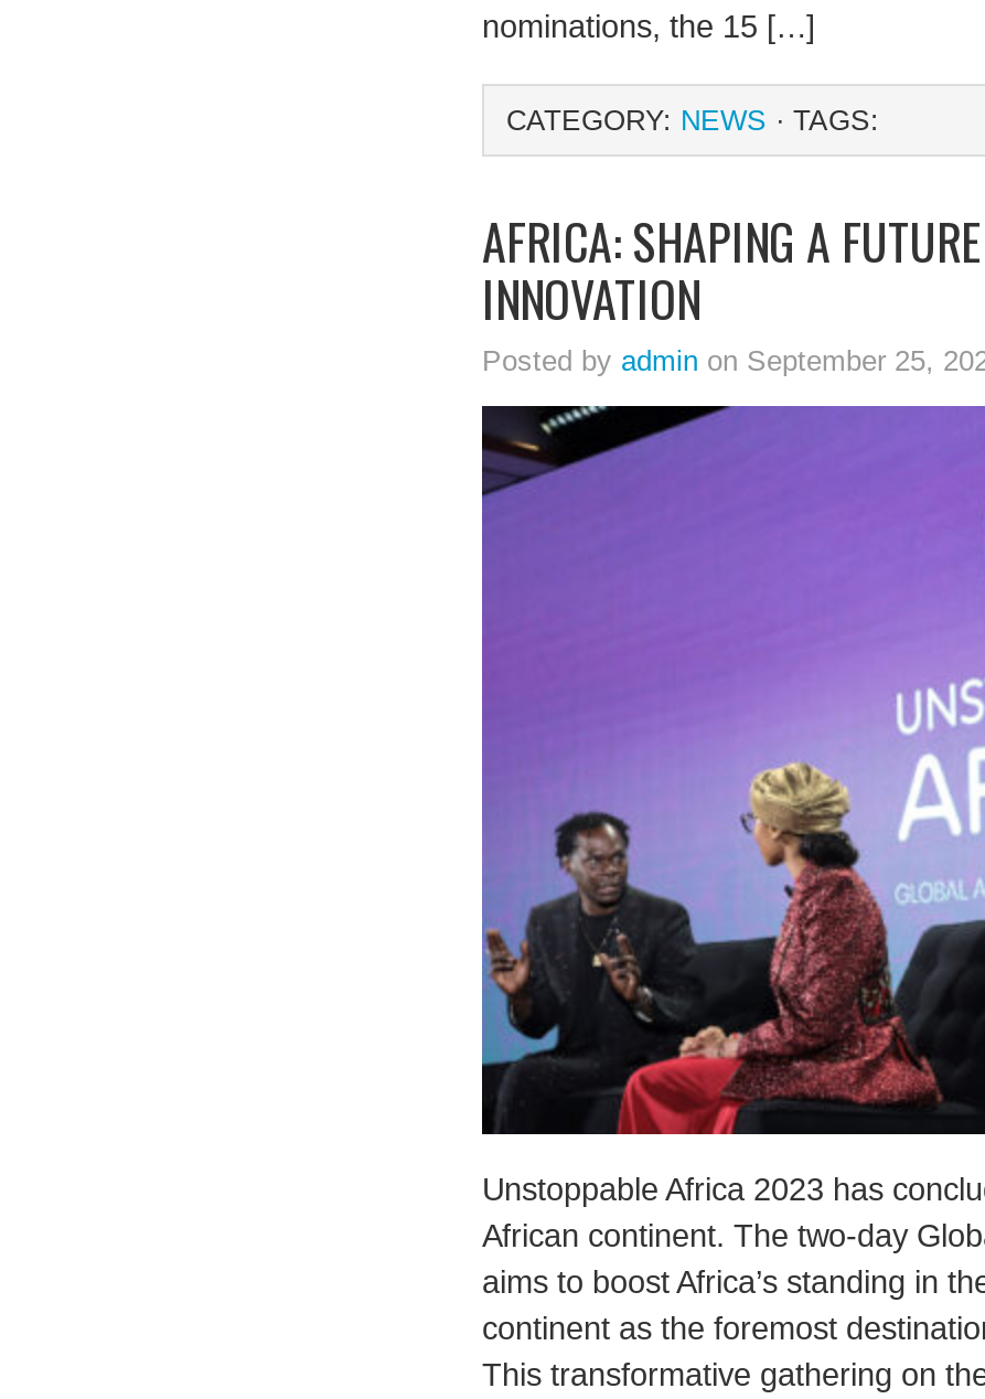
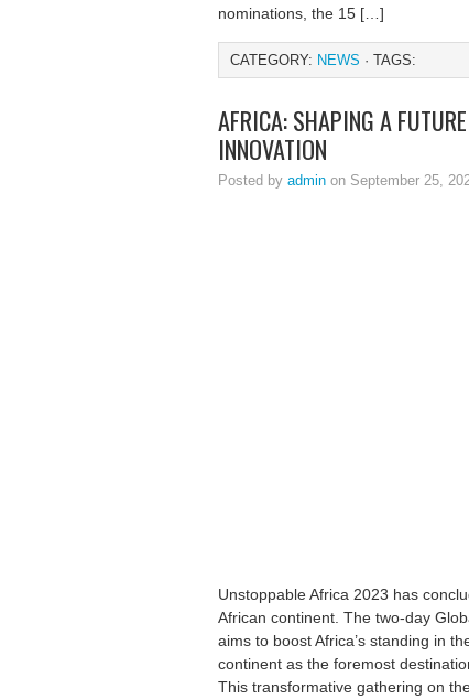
[480,404,978,1136] [image] -> none

